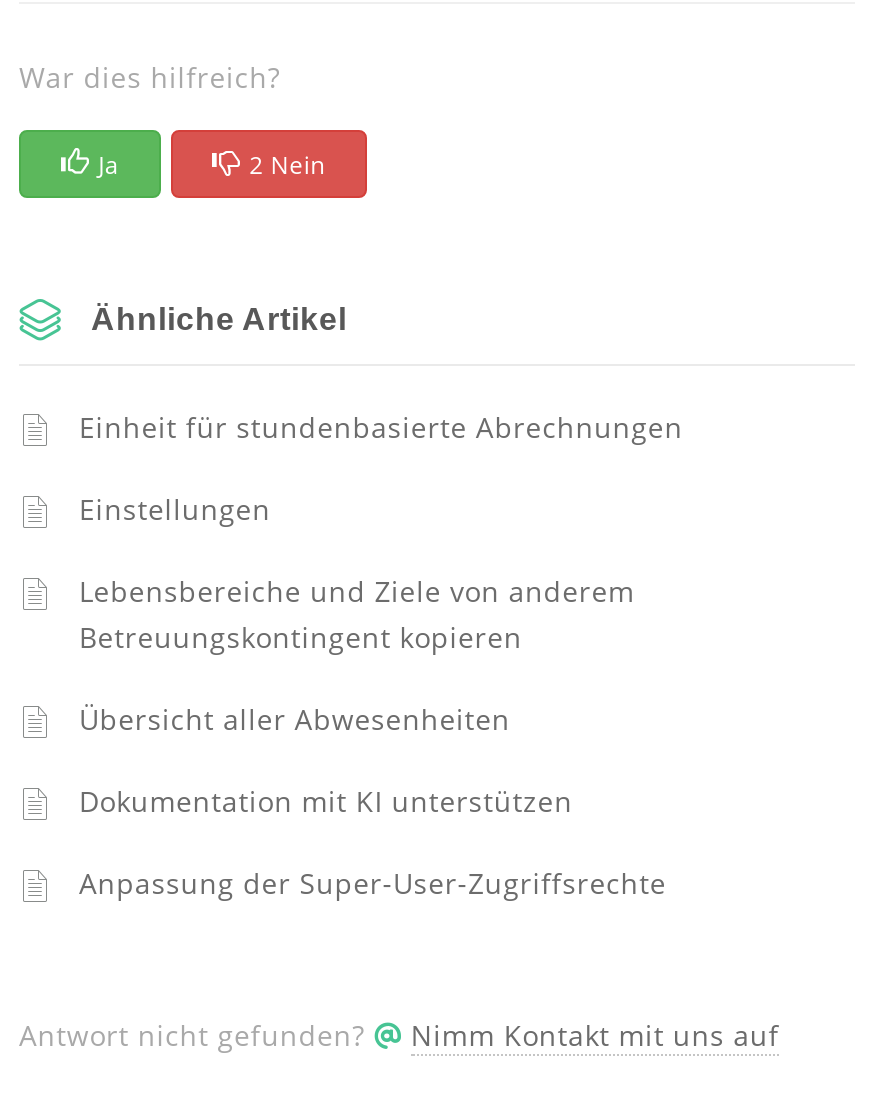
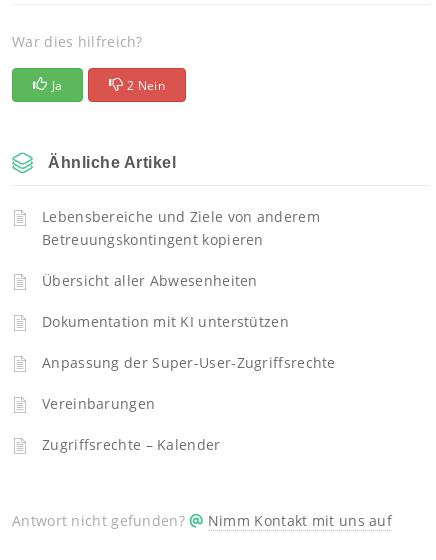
[79,408,683,528] Einheit für stundenbasierte Abrechnungen | Einstellungen -> none
moved [79,572,666,902] -> [42,207,336,372]: Lebensbereiche und Ziele von anderem | Betreuungskontingent kopieren | Übersicht aller Abwesenheiten | Dokumentation mit KI unterstützen | Anpassung der Super-User-Zugriffsrechte
none -> [42,394,220,454] Vereinbarungen | Zugriffsrechte – Kalender

